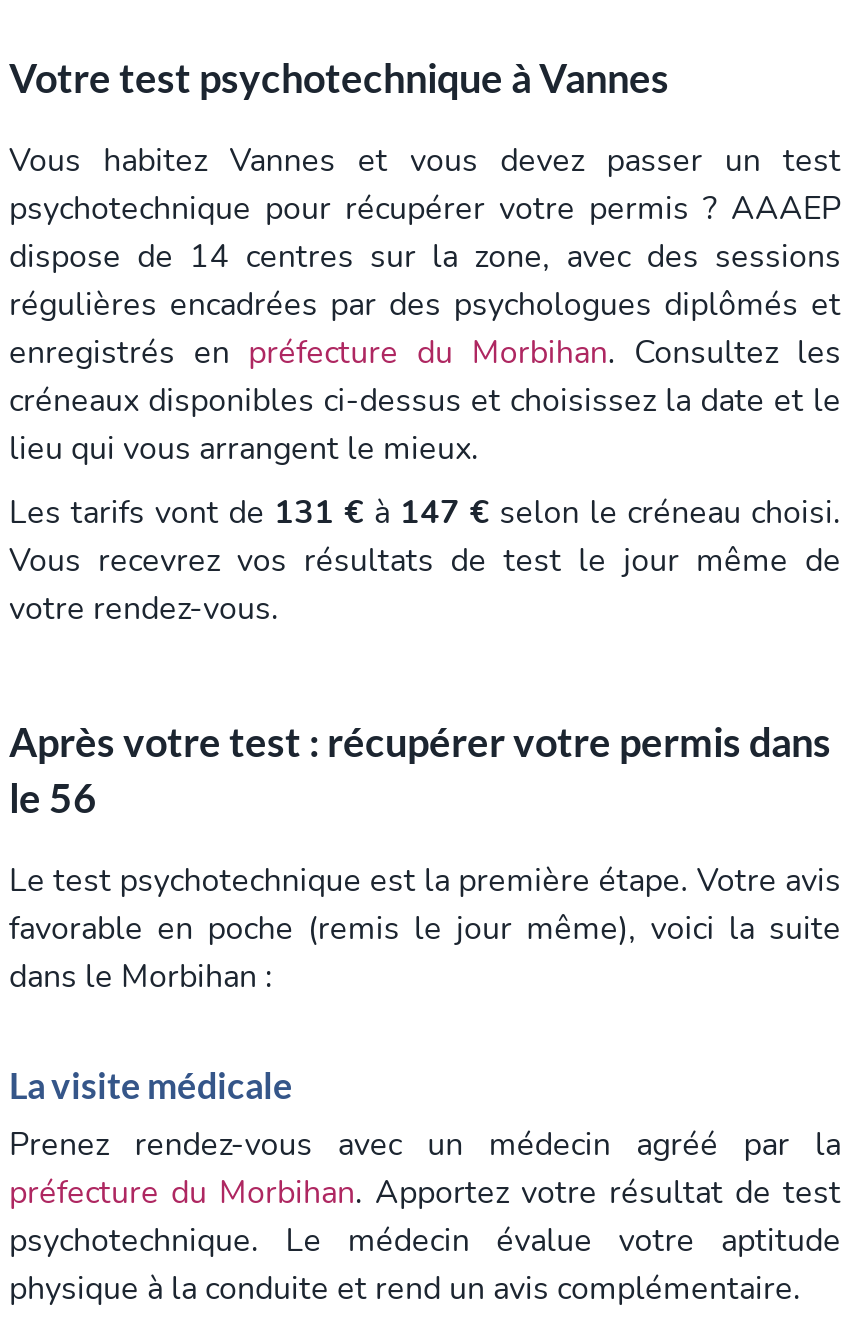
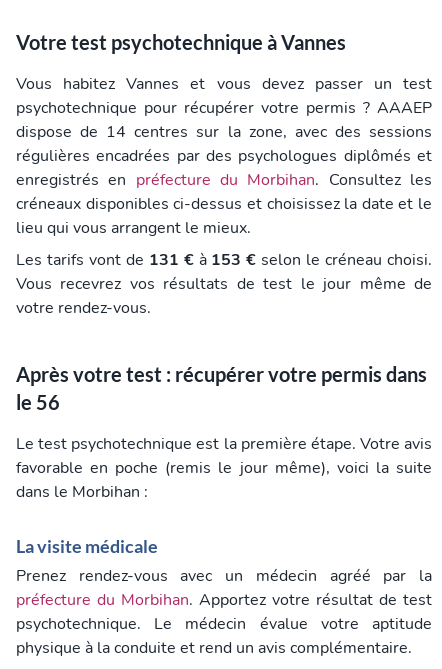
[9,492,841,536] Les tarifs vont de 131 €à 147 €selon le créneau choisi. -> [16,249,432,271] Les tarifs vont de 131 €à 153 €selon le créneau choisi.

